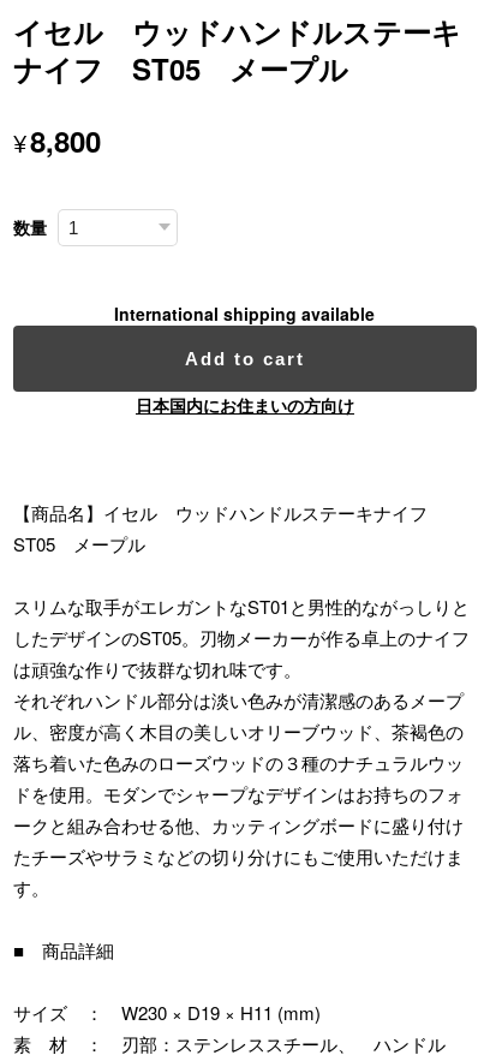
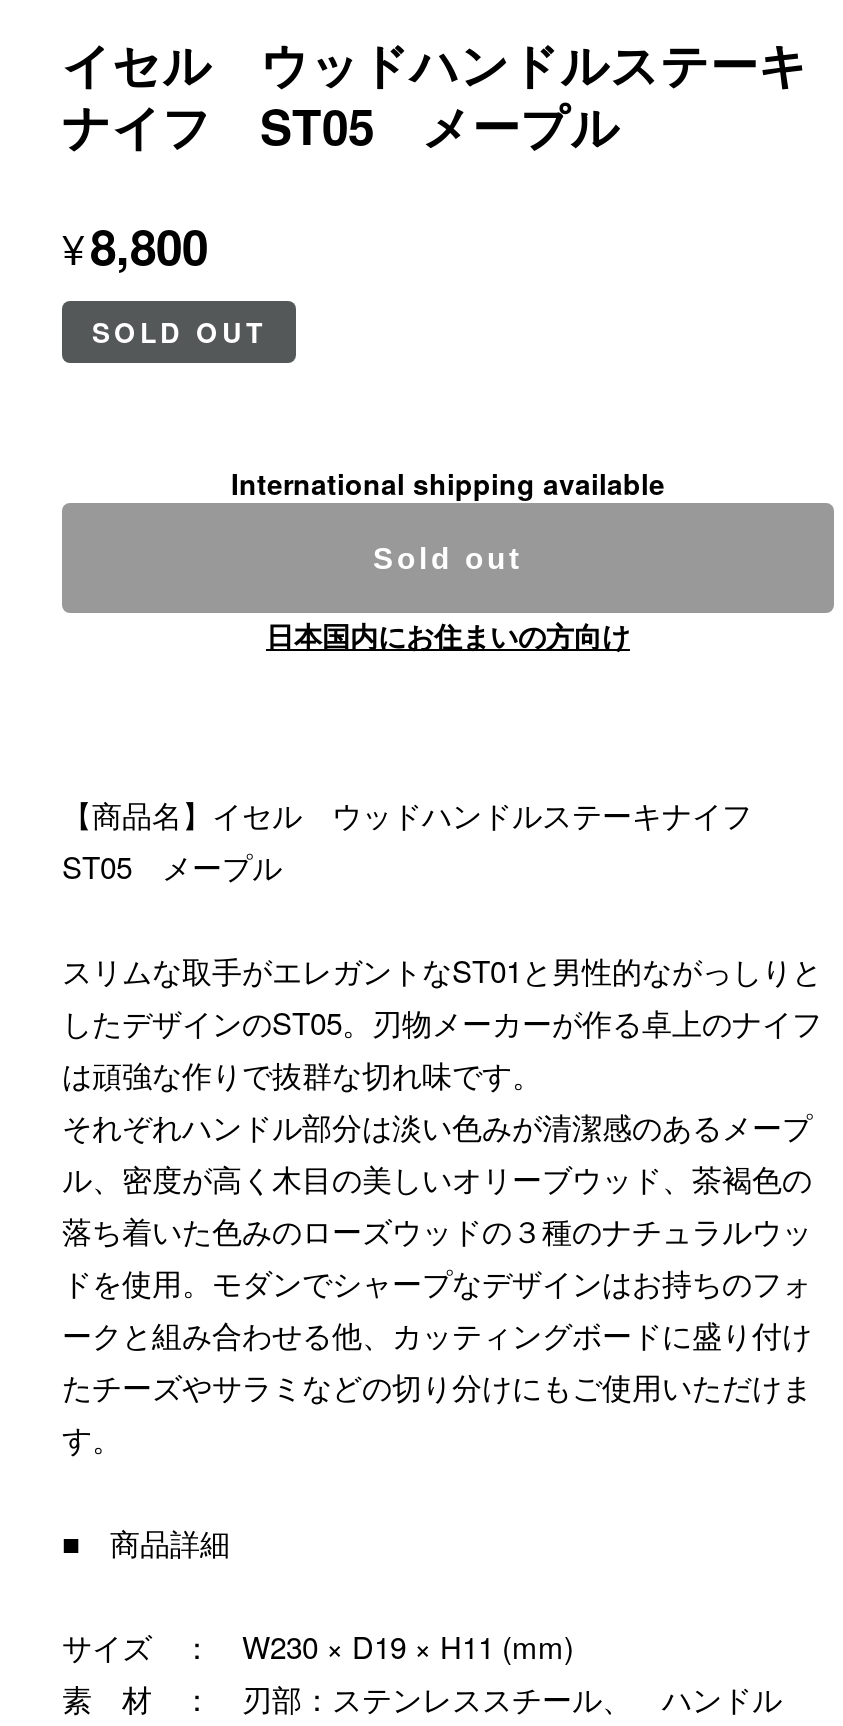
[13,216,47,239] 数量 -> [92,312,266,350] SOLD OUT
[185,349,305,369] Add to cart -> [373,540,523,574] Sold out

